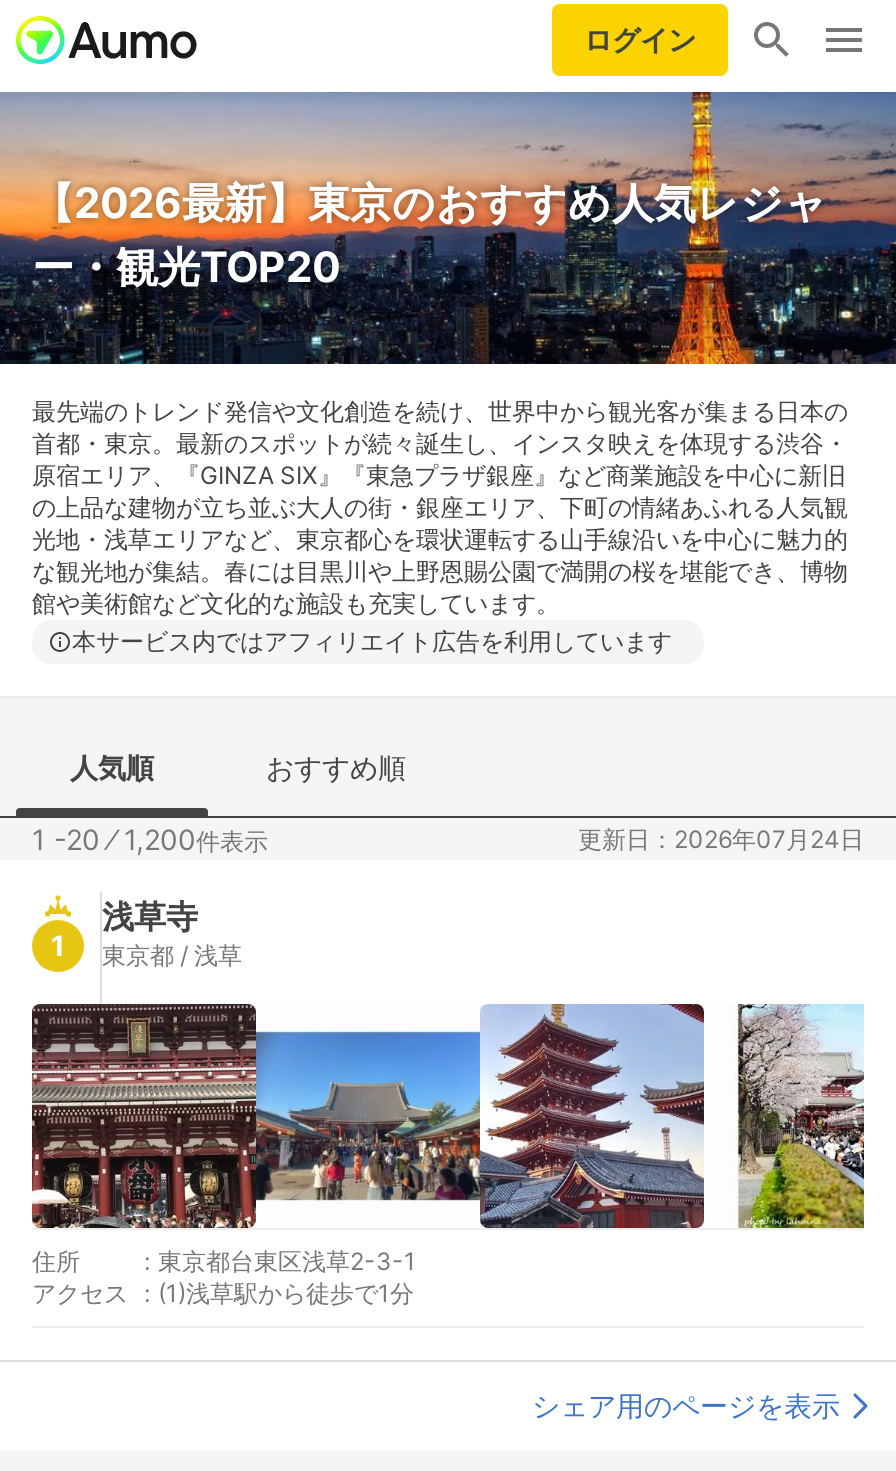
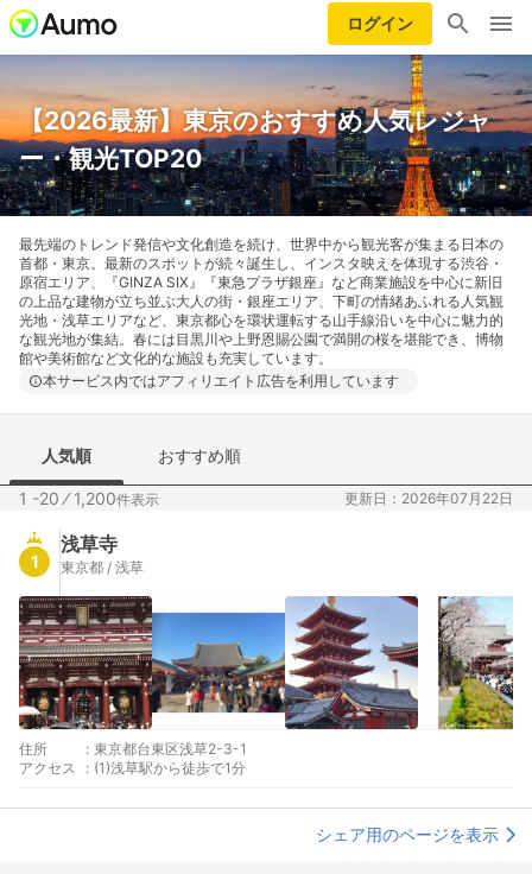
[578,823,864,853] 更新日：2026年07月24日 -> [344,489,513,506] 更新日：2026年07月22日

